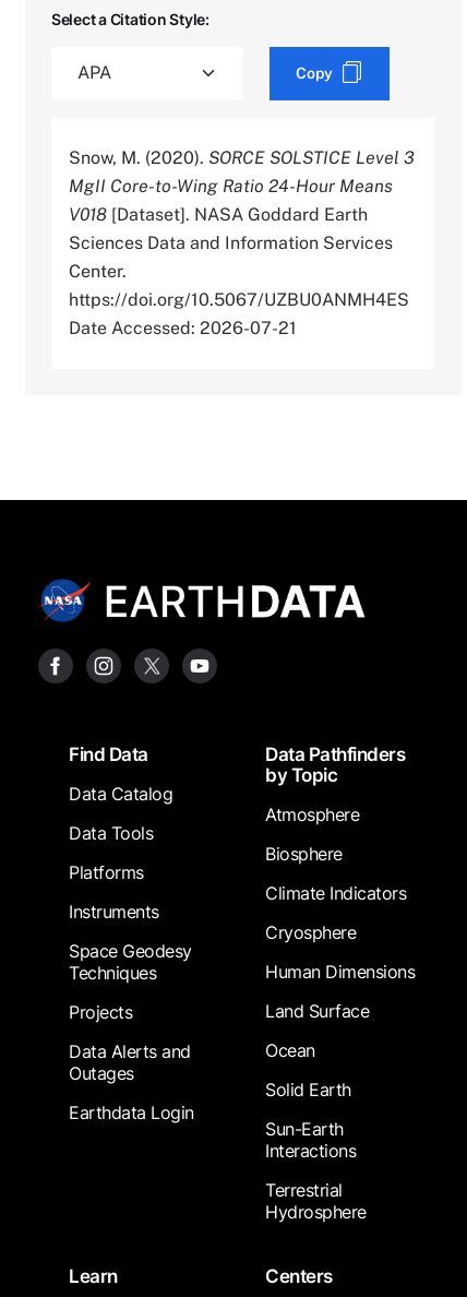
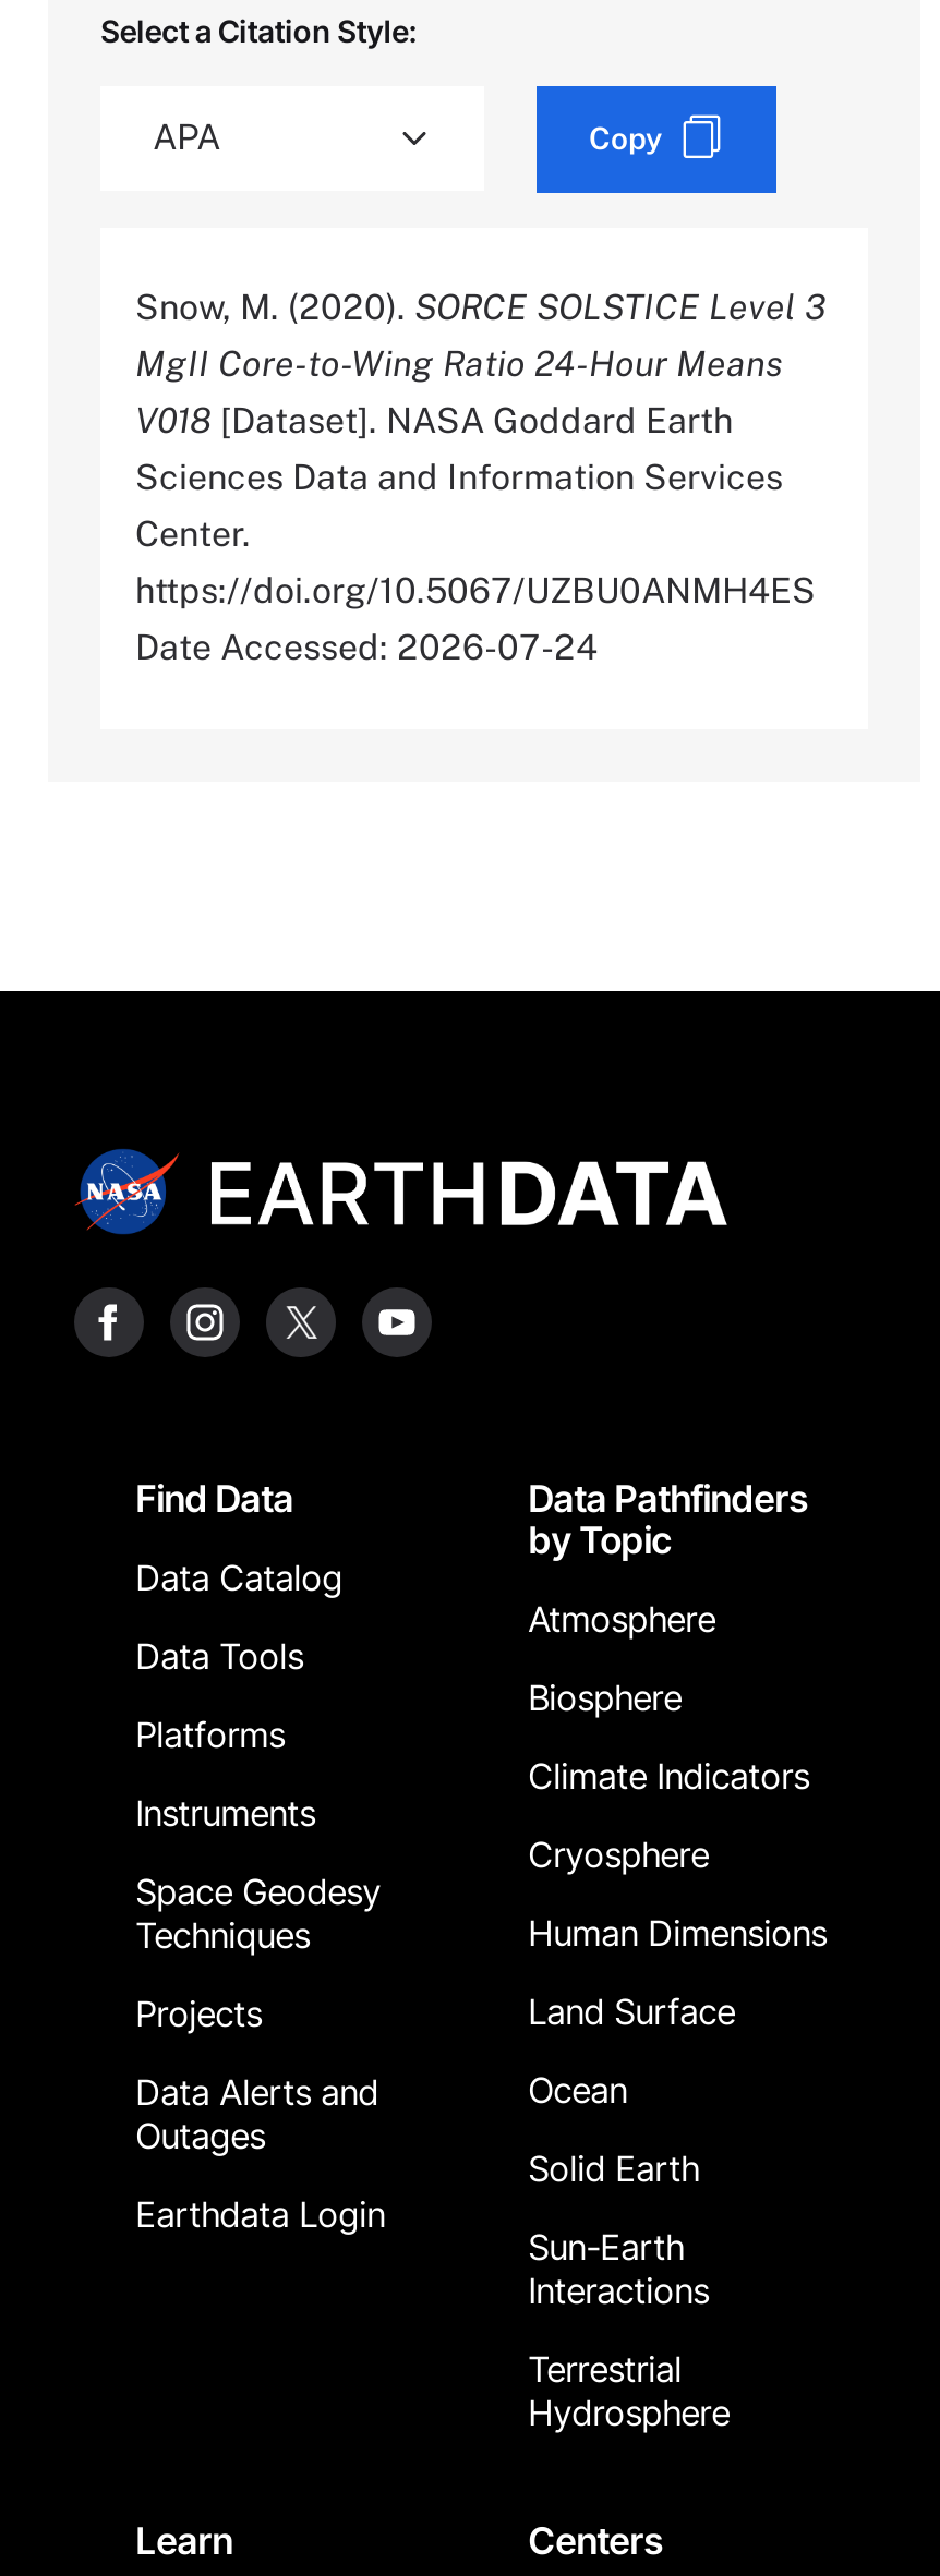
[69,318,297,338] Date Accessed: 2026-07-21 -> [135,627,598,668] Date Accessed: 2026-07-24

